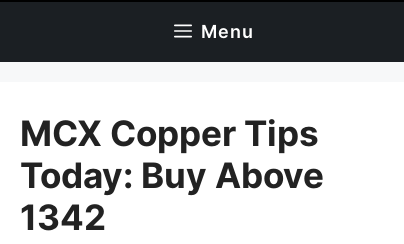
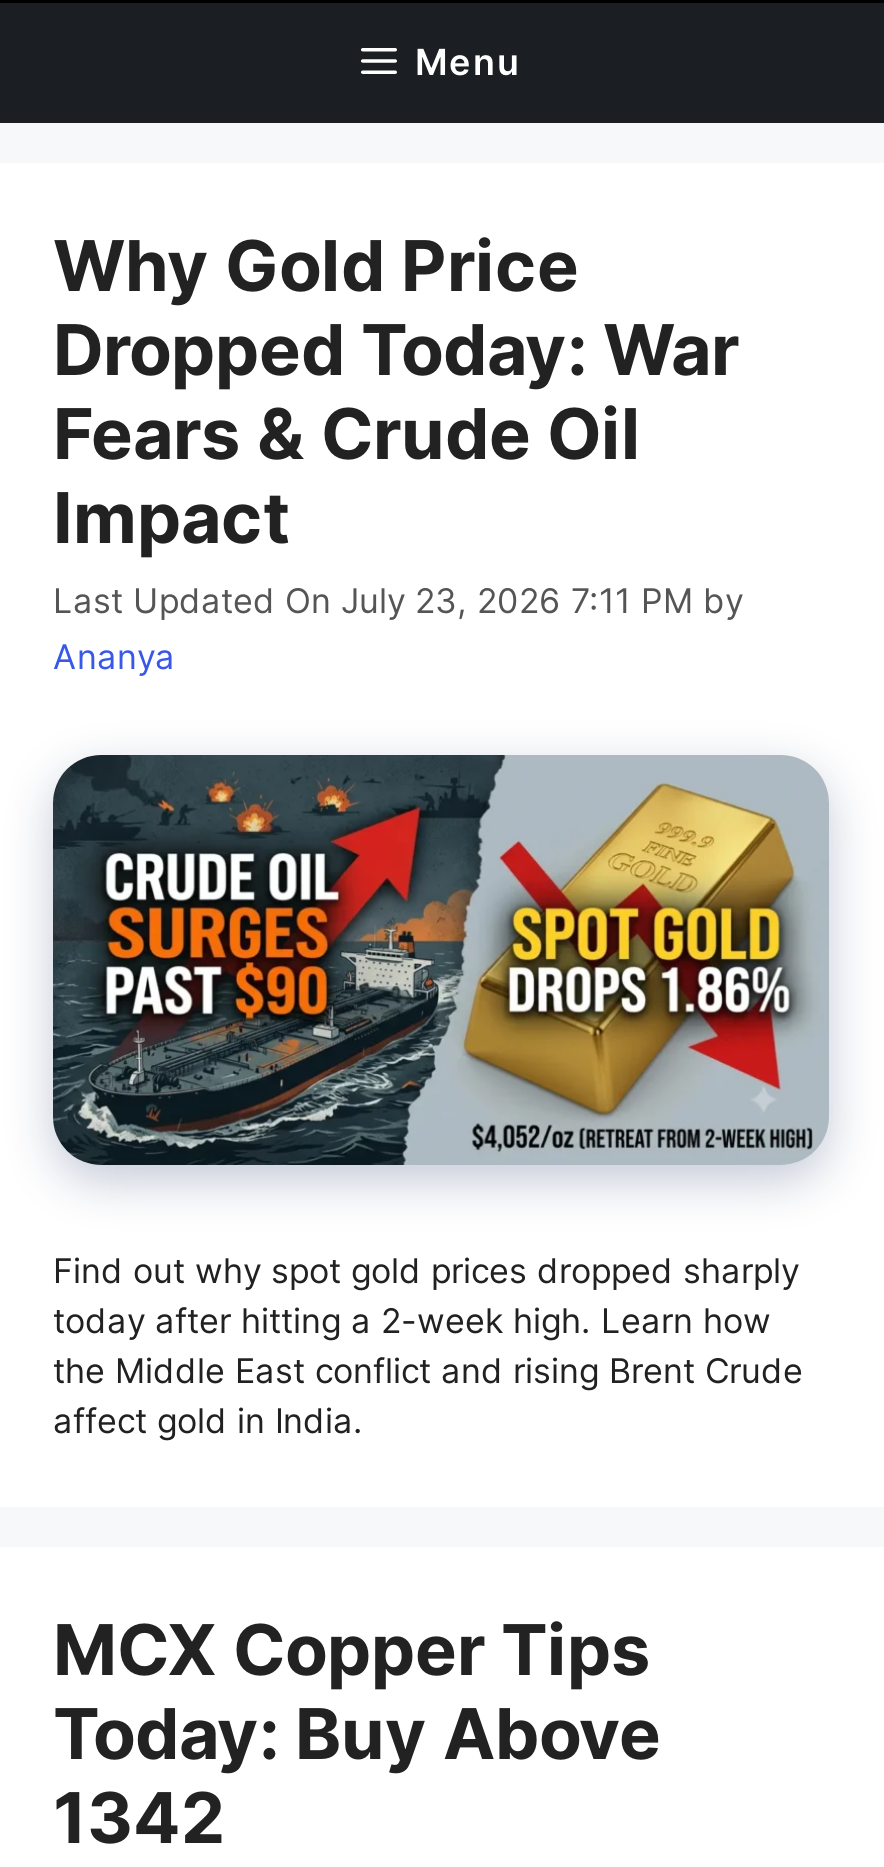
none -> [49,753,833,1440] [image] | Find out why spot gold prices dropped sharply | today after hitting a 2-week high. Learn how | the Middle East conflict and rising Brent Crude | affect gold in India.
none -> [53,223,743,676] Why Gold Price | Dropped Today: War | Fears & Crude Oil | Impact | Last Updated On July 23, 2026 7:11 PM by | Ananya

